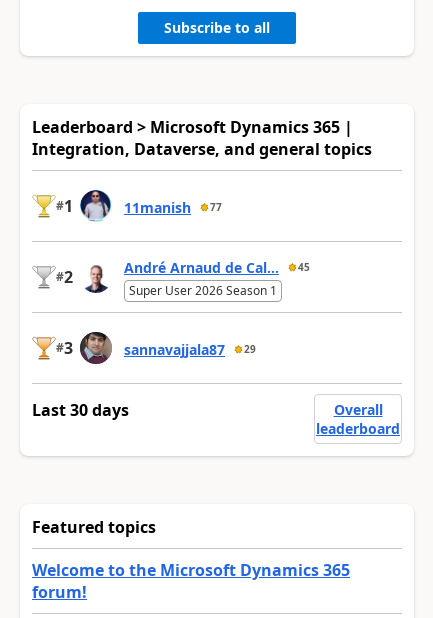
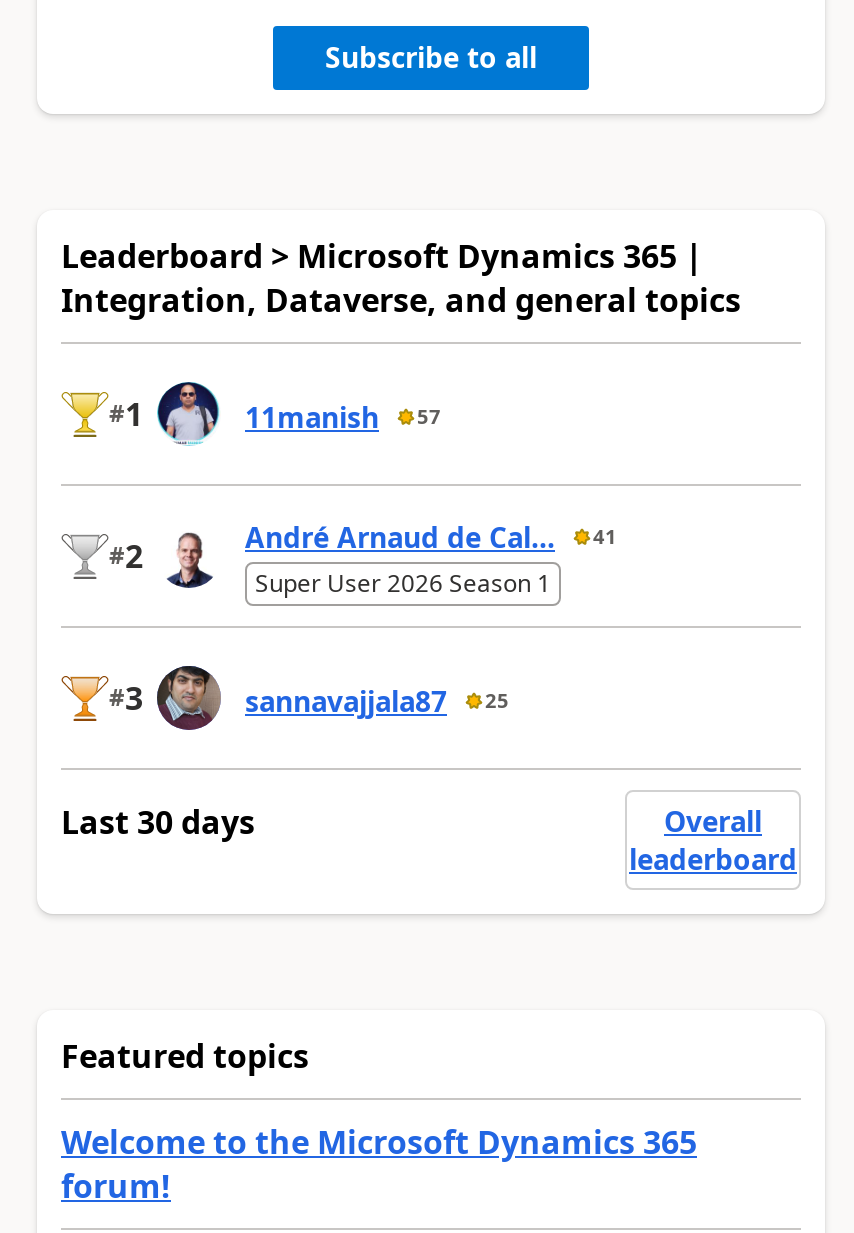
[124,198,222,217] 11manish 77 -> [245,398,441,436] 11manish 57
[124,258,310,277] André Arnaud de Cal... 45 -> [245,518,617,556] André Arnaud de Cal... 41
[124,340,256,359] sannavajjala87 29 -> [245,682,509,720] sannavajjala87 25

